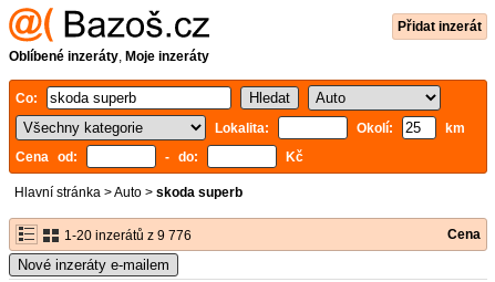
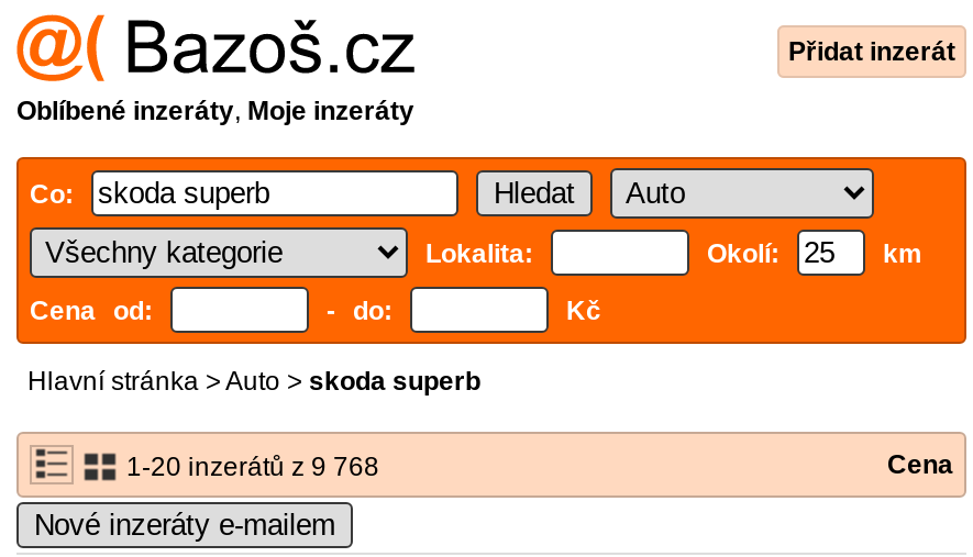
[61,228,192,243] 1-20 inzerátů z 9 776 -> [120,452,379,482] 1-20 inzerátů z 9 768

